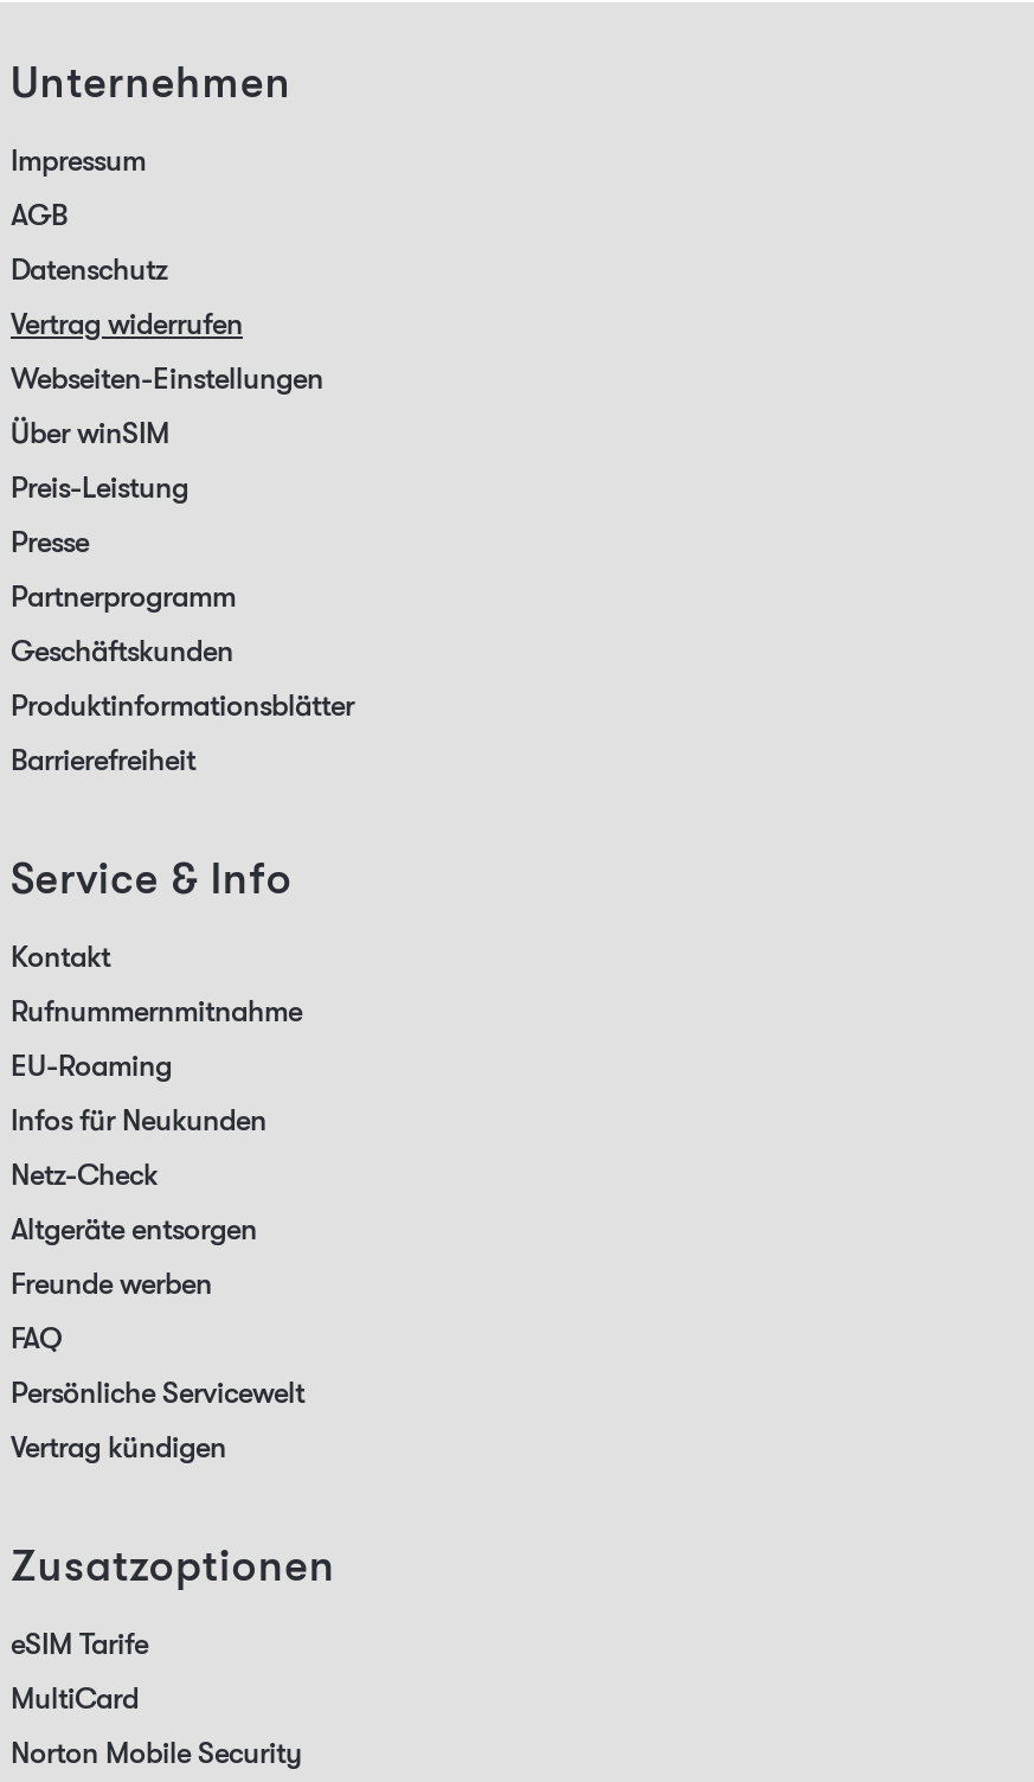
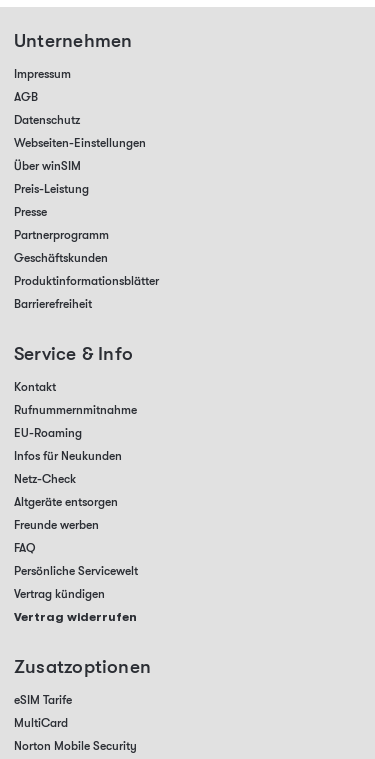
moved [11,307,243,340] -> [14,610,137,624]: Vertrag widerrufen
moved [11,361,354,1463] -> [14,136,159,601]: Webseiten-Einstellungen | Über winSIM | Preis-Leistung | ... | Persönliche Servicewelt | Vertrag kündigen

